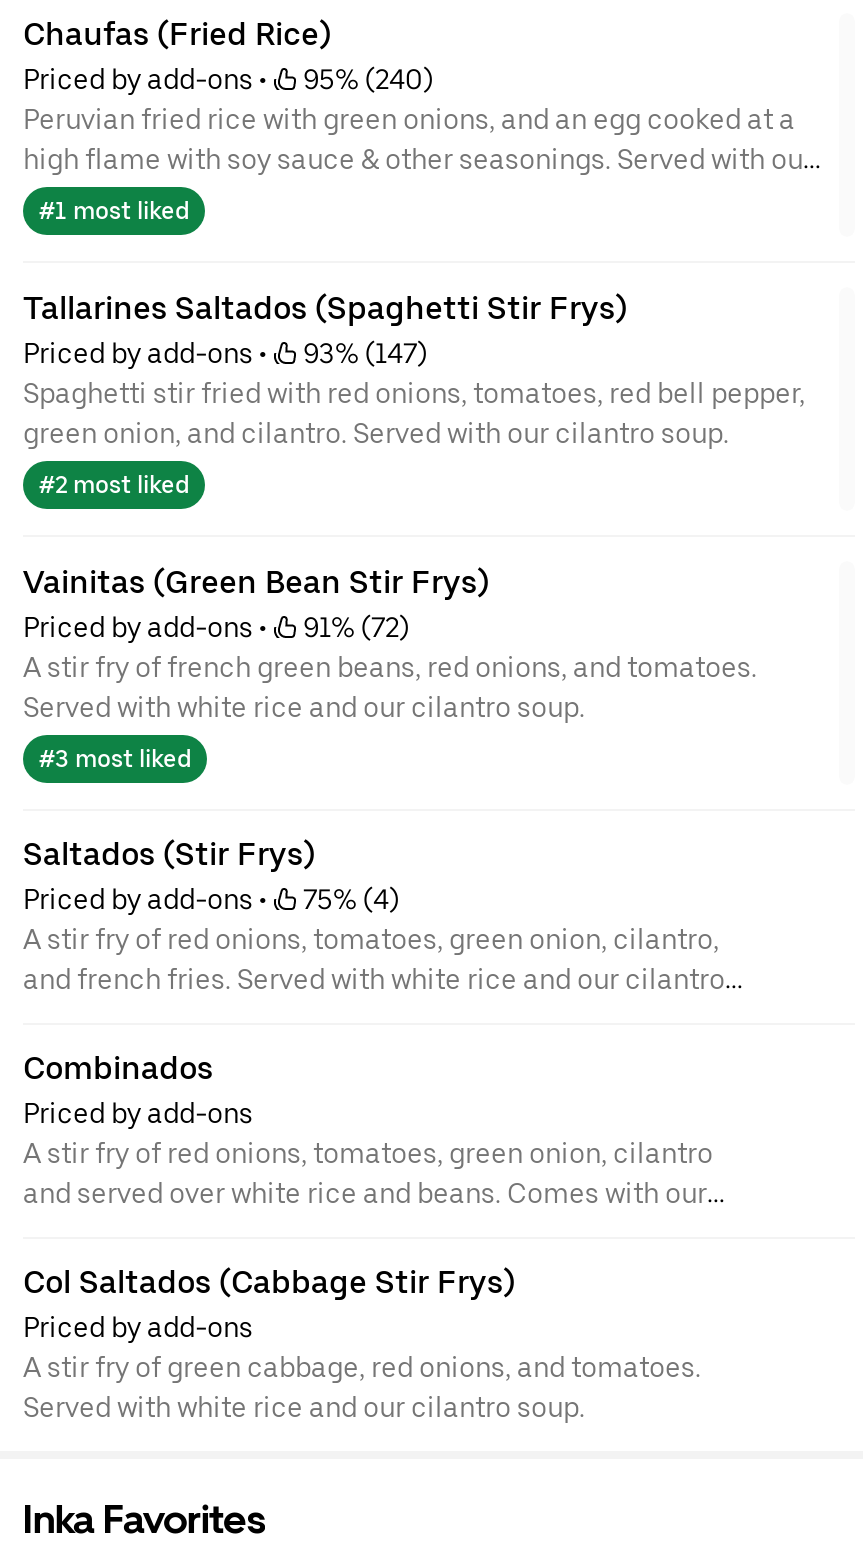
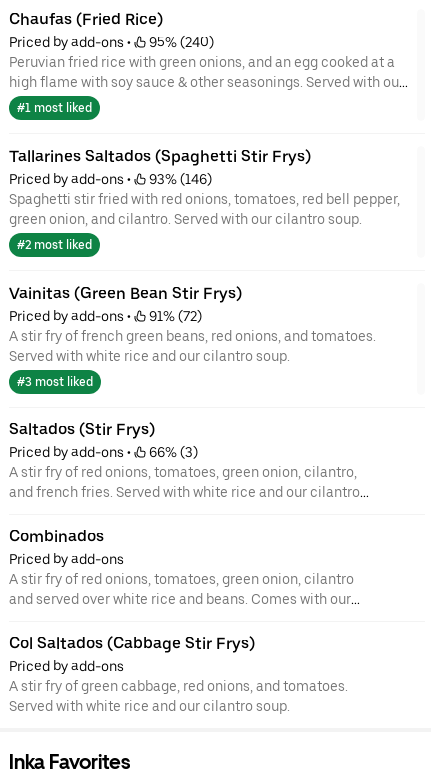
[23,336,427,368] Priced by add-ons • 93% (147) -> [9,171,212,187] Priced by add-ons • 93% (146)
[23,882,399,914] Priced by add-ons • 75% (4) -> [9,444,198,460] Priced by add-ons • 66% (3)

